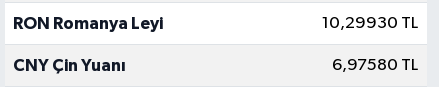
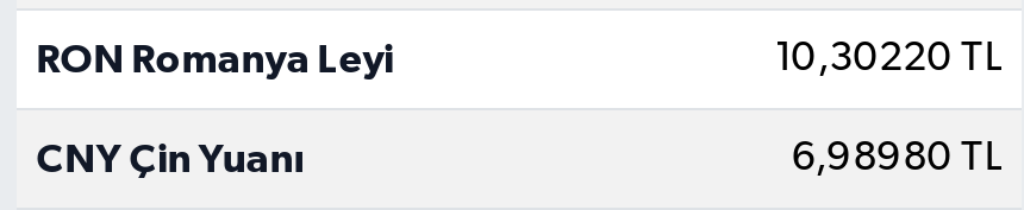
[322,15,418,32] 10,29930 TL -> [774,38,1001,79] 10,30220 TL
[332,57,418,74] 6,97580 TL -> [791,138,1001,178] 6,98980 TL

